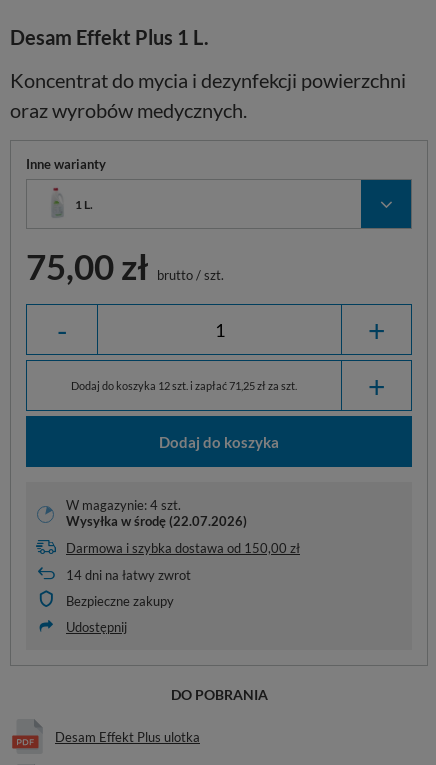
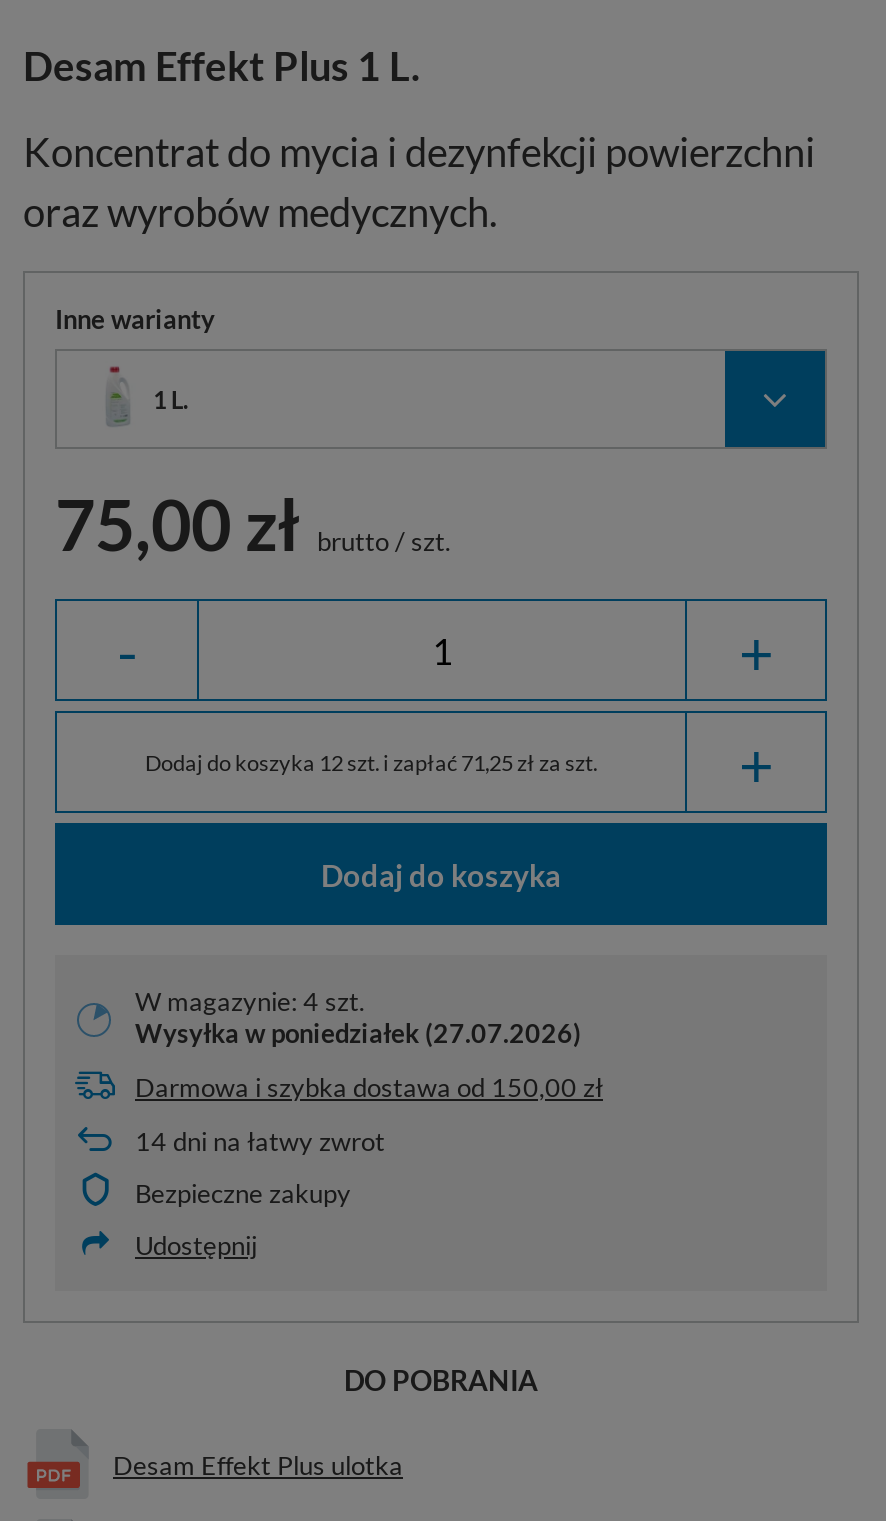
[66,513,247,529] Wysyłka w środę (22.07.2026) -> [135,1017,581,1049] Wysyłka w poniedziałek (27.07.2026)

